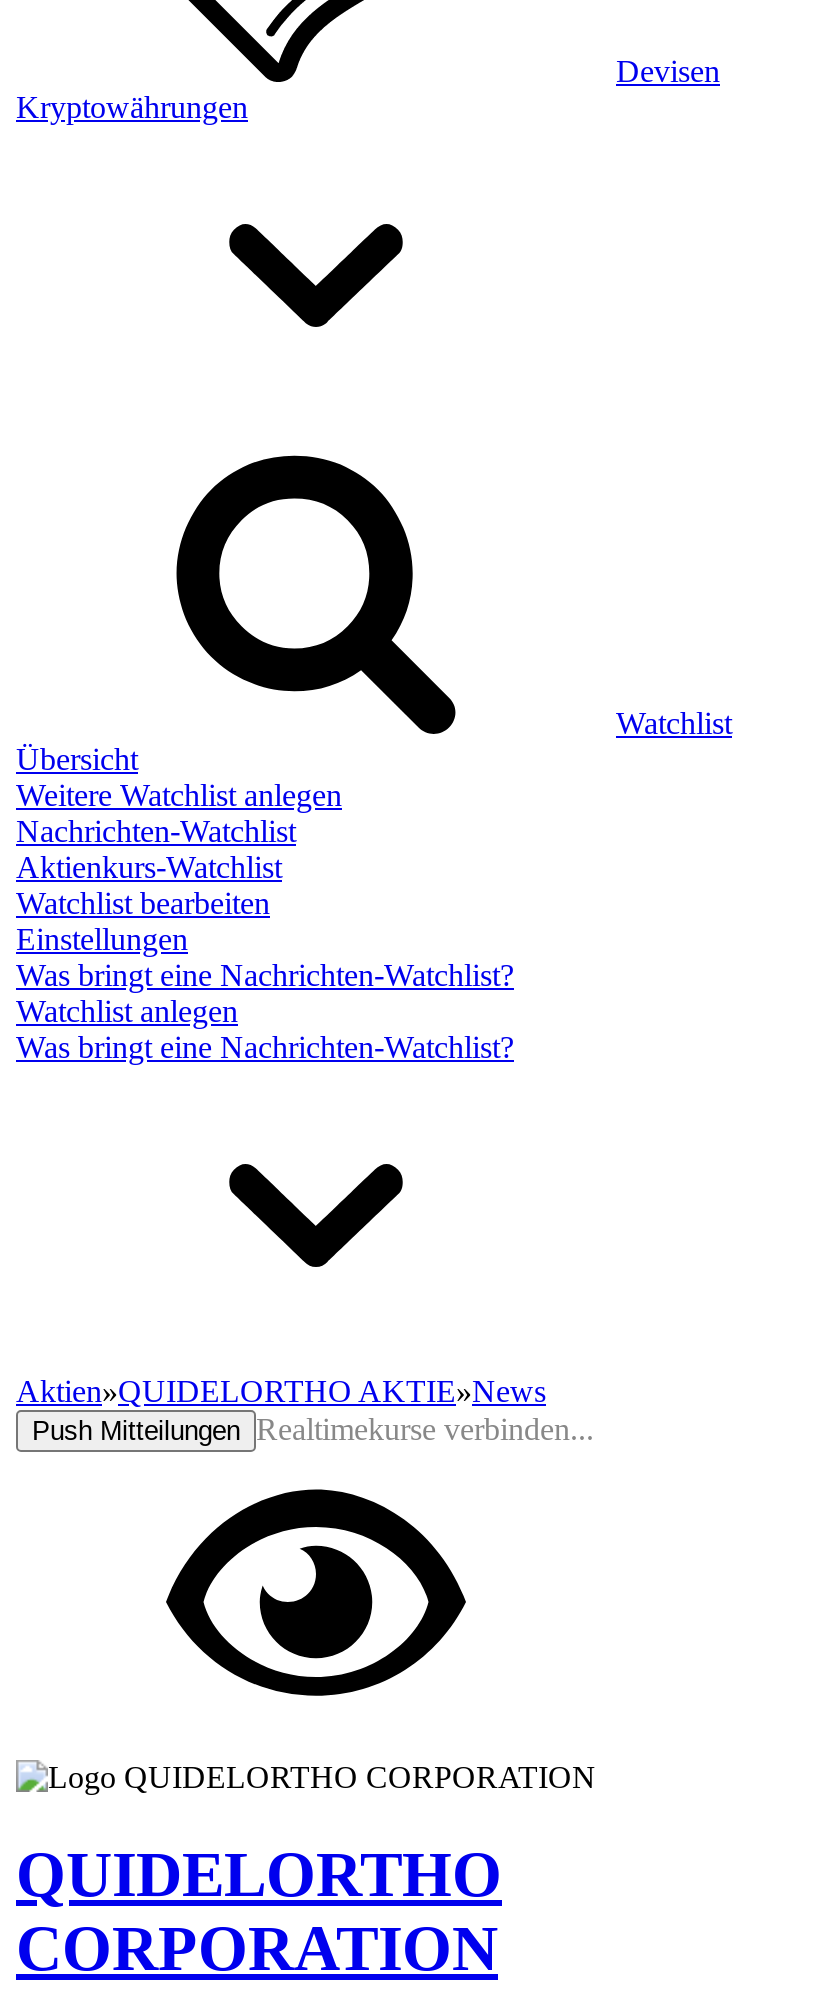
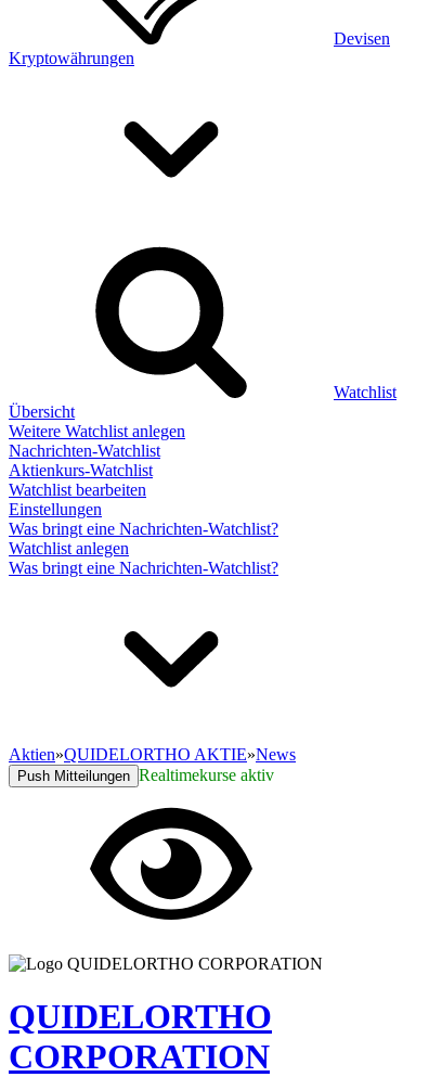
[32,1412,594,1446] Push Mitteilungen Realtimekurse verbinden... -> [17,766,274,784] Push Mitteilungen Realtimekurse aktiv

